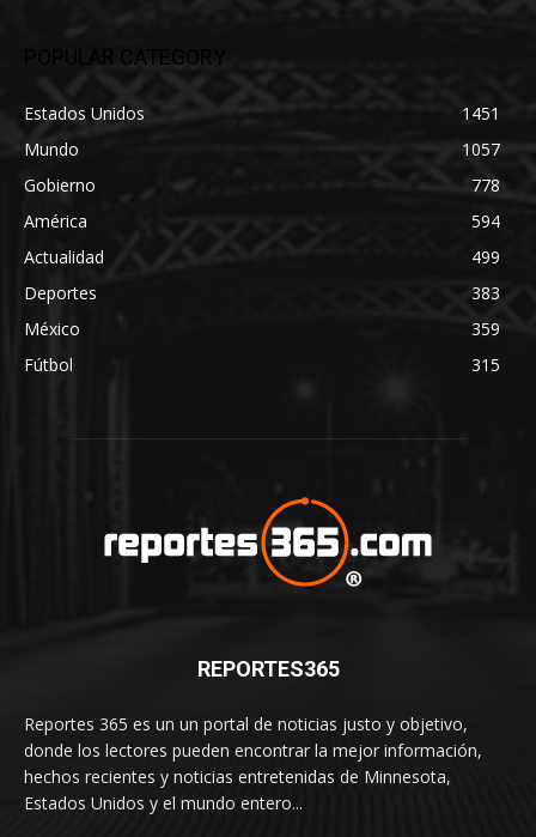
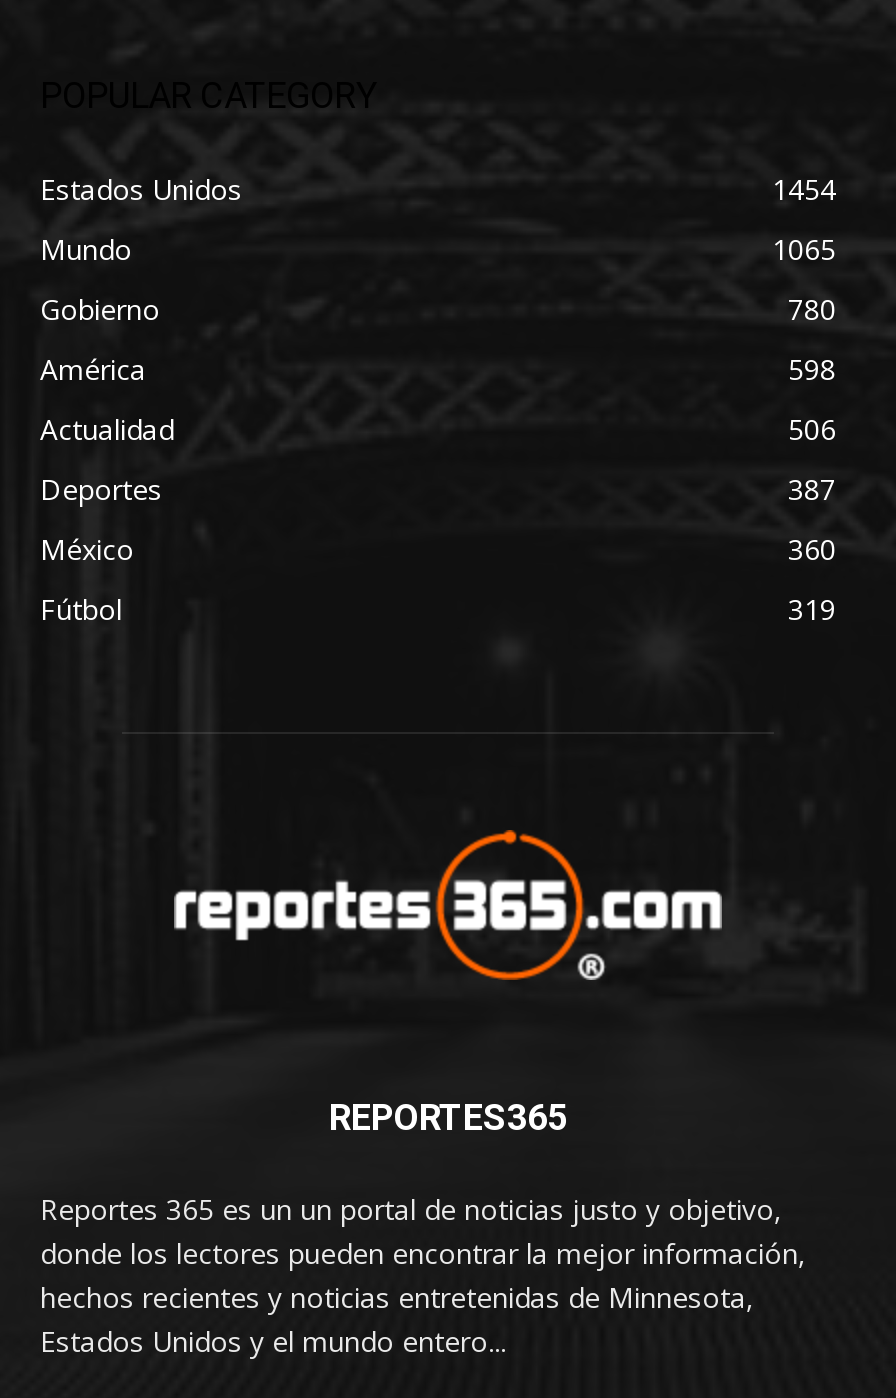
[462,101,500,124] 1451 -> [772,169,836,207] 1454
[462,137,500,160] 1057 -> [772,229,836,267] 1065
[471,173,500,196] 778 -> [788,289,836,327] 780
[471,209,500,232] 594 -> [788,349,836,387] 598
[471,245,500,268] 499 -> [788,409,836,447] 506
[471,281,500,304] 383 -> [788,469,836,507] 387
[471,317,500,340] 359 -> [788,529,836,567] 360
[471,353,500,376] 315 -> [788,589,836,627] 319

